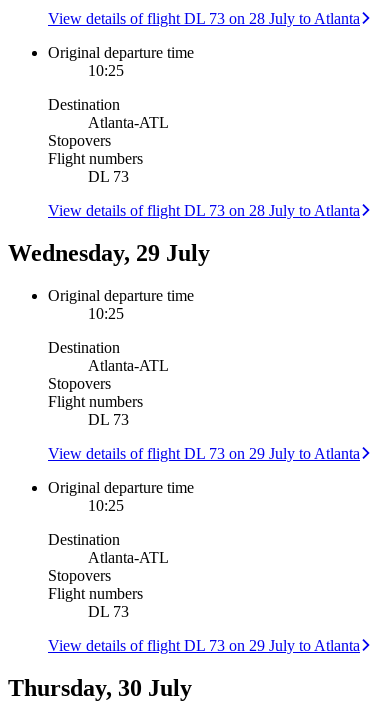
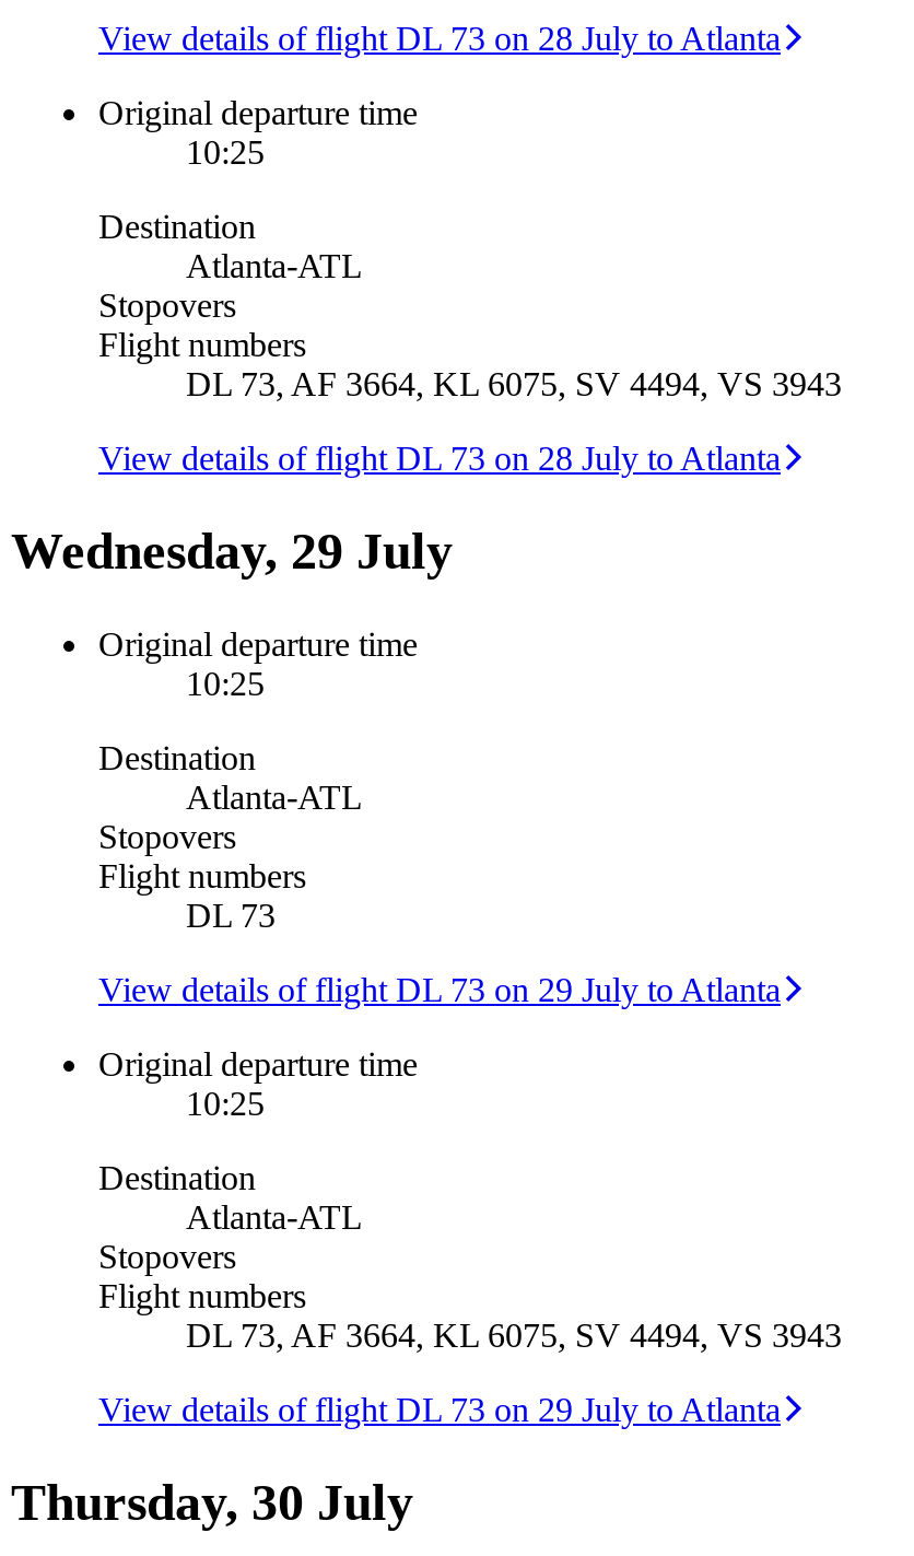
[88,168,129,185] DL 73 -> [186,365,842,402] DL 73, AF 3664, KL 6075, SV 4494, VS 3943
[88,603,129,620] DL 73 -> [186,1316,842,1353] DL 73, AF 3664, KL 6075, SV 4494, VS 3943

